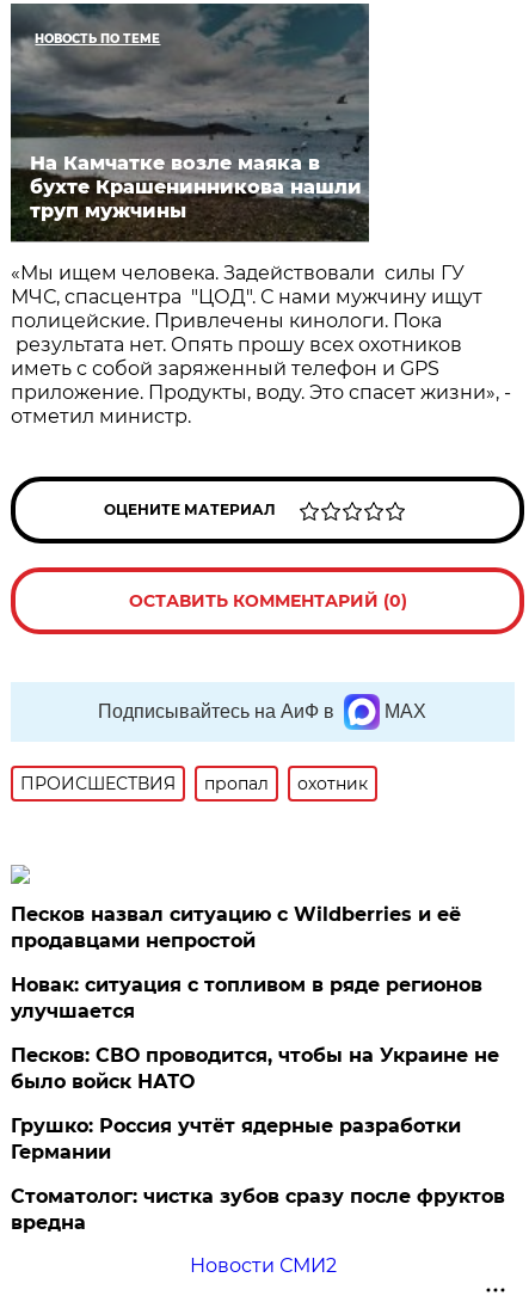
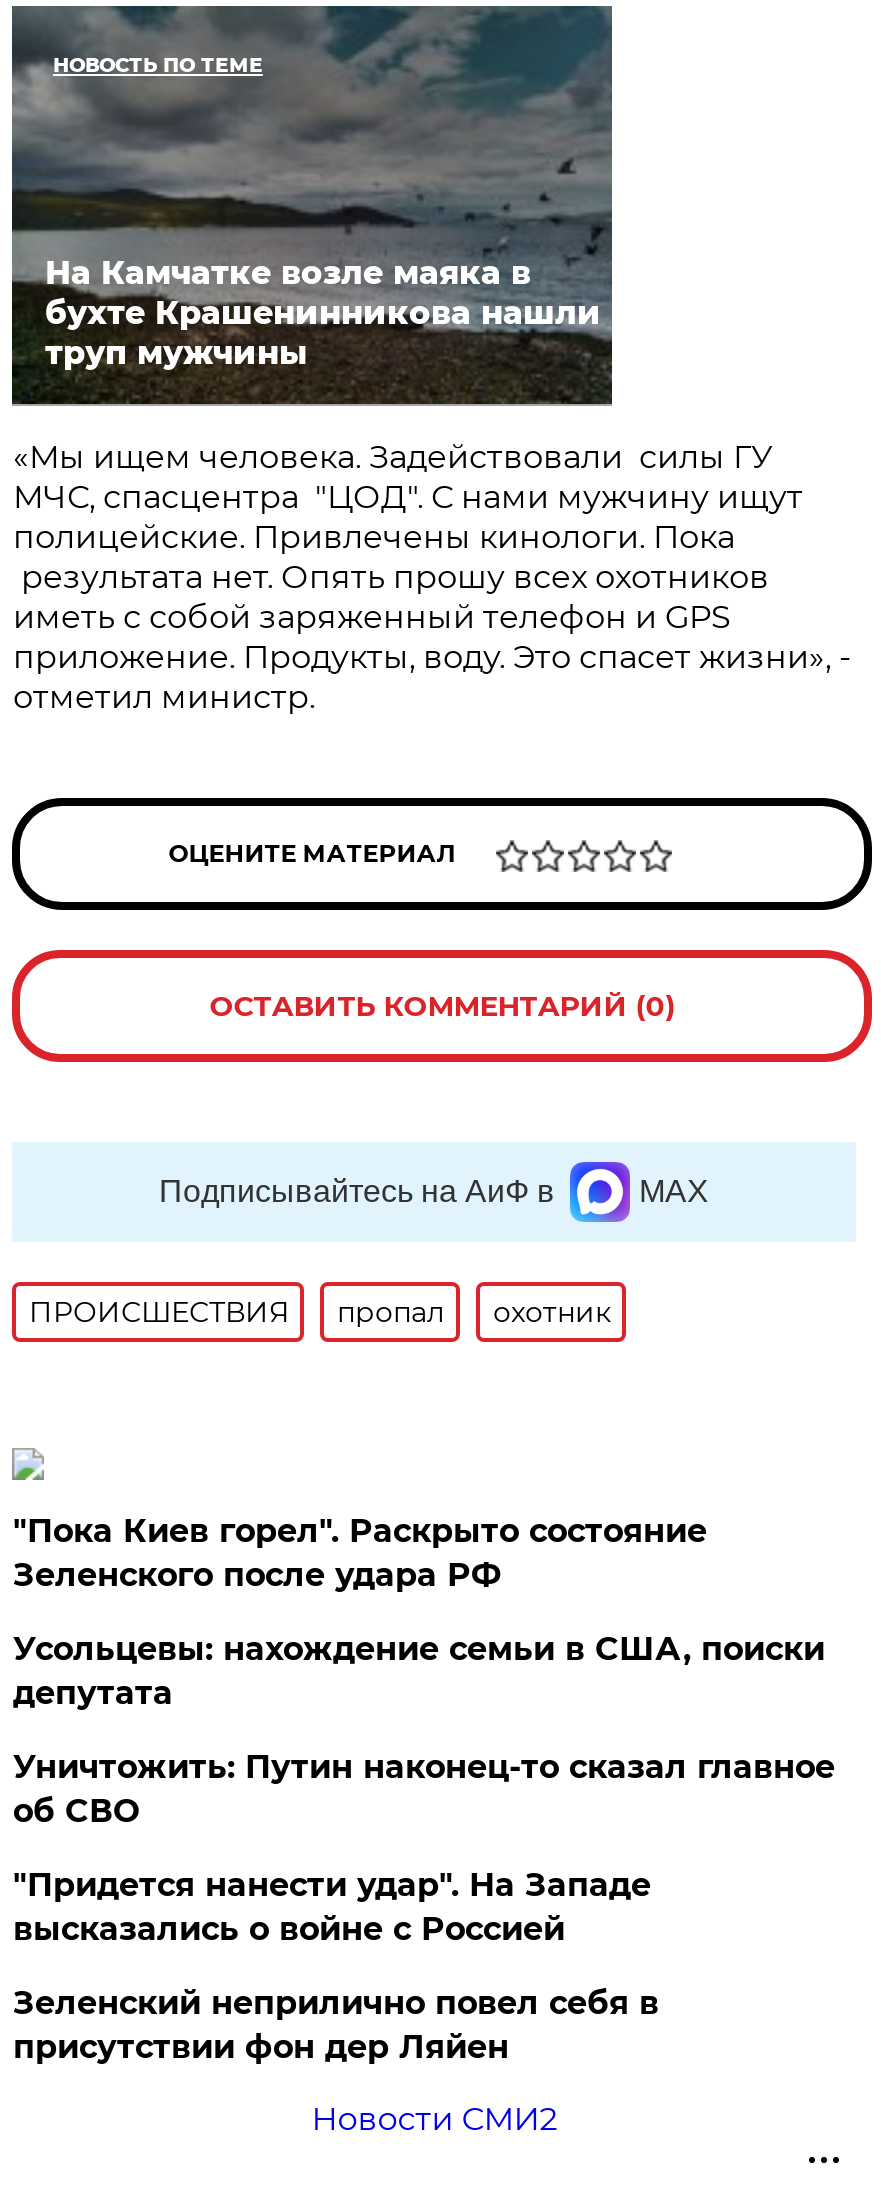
[11,903,461,952] Песков назвал ситуацию с Wildberries и её | продавцами непростой -> [13,1512,707,1594] "Пока Киев горел". Раскрыто состояние | Зеленского после удара РФ
[11,974,483,1022] Новак: ситуация с топливом в ряде регионов | улучшается -> [13,1630,825,1712] Усольцевы: нахождение семьи в США, поиски | депутата
[11,1044,500,1093] Песков: СВО проводится, чтобы на Украине не | было войск НАТО -> [13,1748,835,1830] Уничтожить: Путин наконец-то сказал главное | об СВО
[11,1114,461,1163] Грушко: Россия учтёт ядерные разработки | Германии -> [13,1866,651,1948] "Придется нанести удар". На Западе | высказались о войне с Россией
[11,1185,506,1234] Стоматолог: чистка зубов сразу после фруктов | вредна -> [13,1984,659,2066] Зеленский неприлично повел cебя в | присутствии фон дер Ляйен

